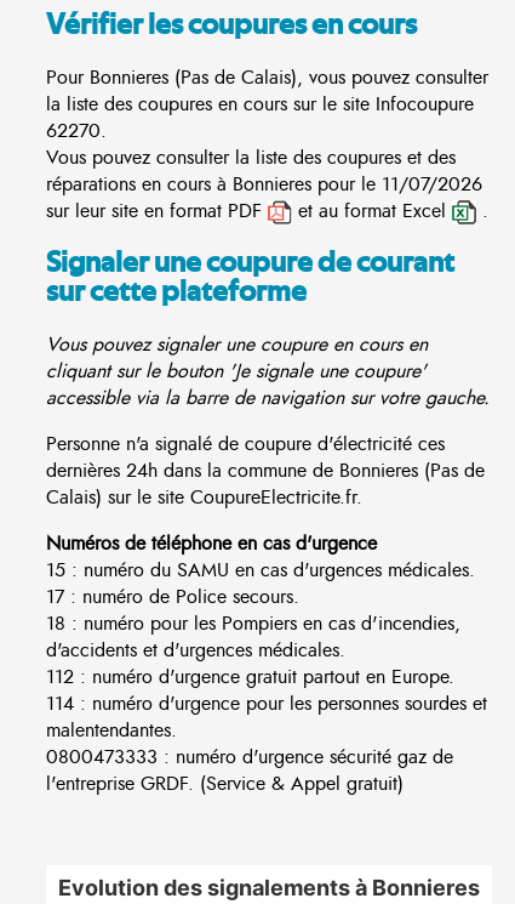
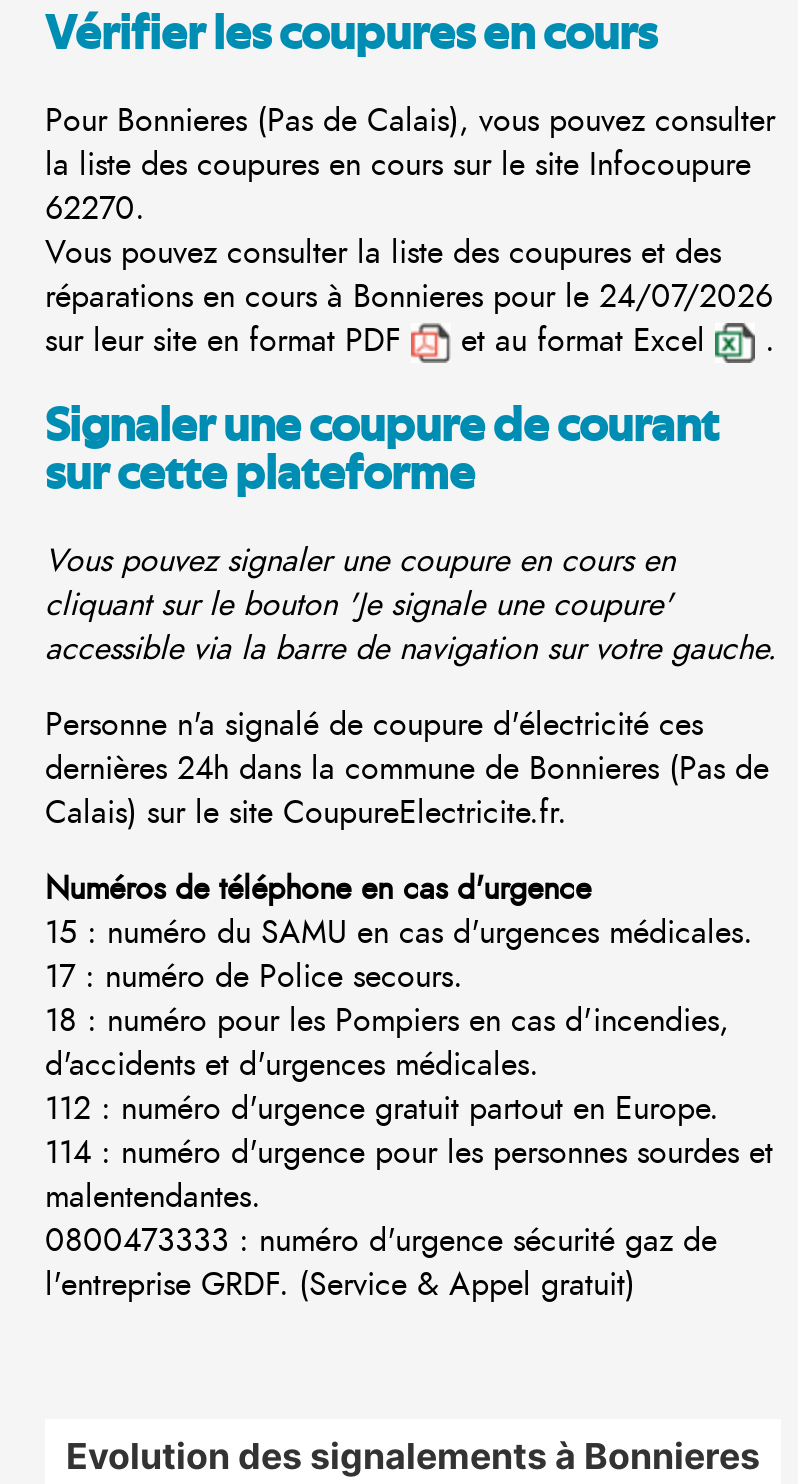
[46,171,482,198] réparations en cours à Bonnieres pour le 11/07/2026 -> [45,275,773,319] réparations en cours à Bonnieres pour le 24/07/2026

